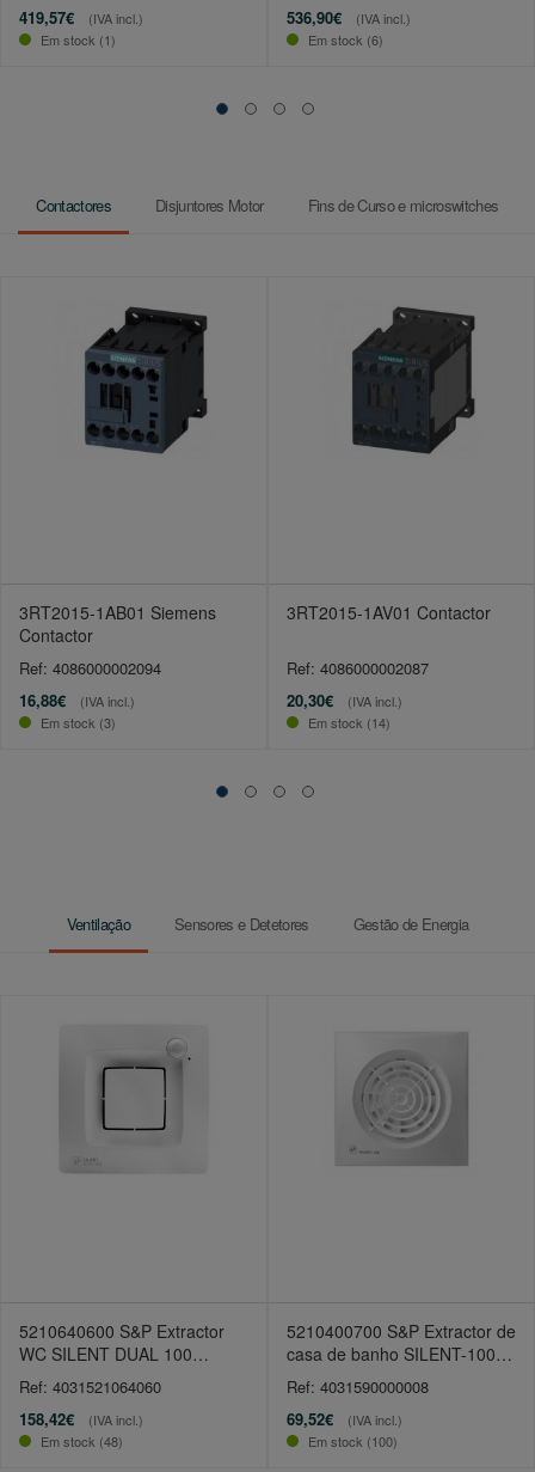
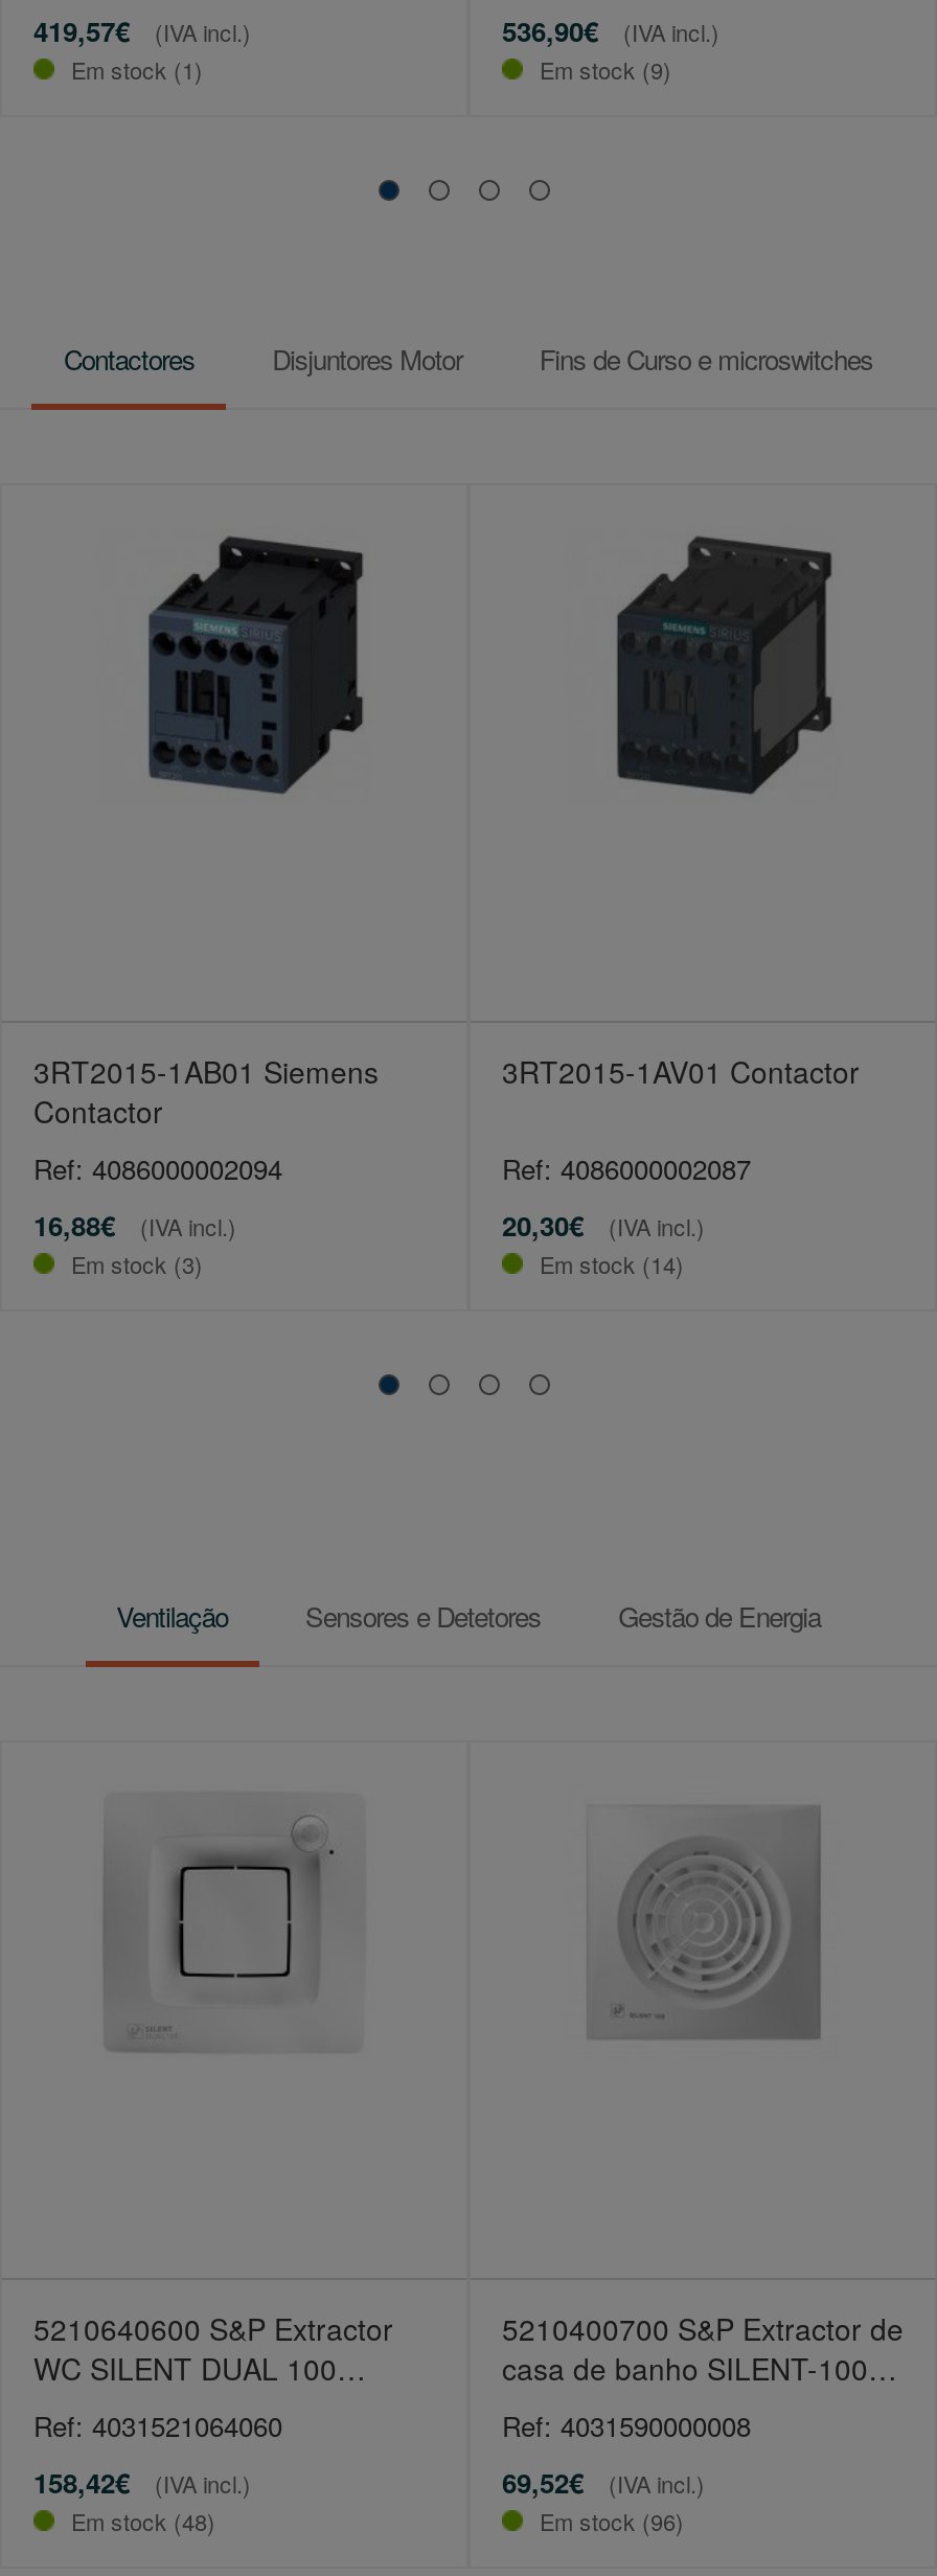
[308,30,383,49] Em stock (6) -> [540,52,671,86] Em stock (9)
[308,1431,398,1450] Em stock (100) -> [540,2504,684,2537] Em stock (96)

